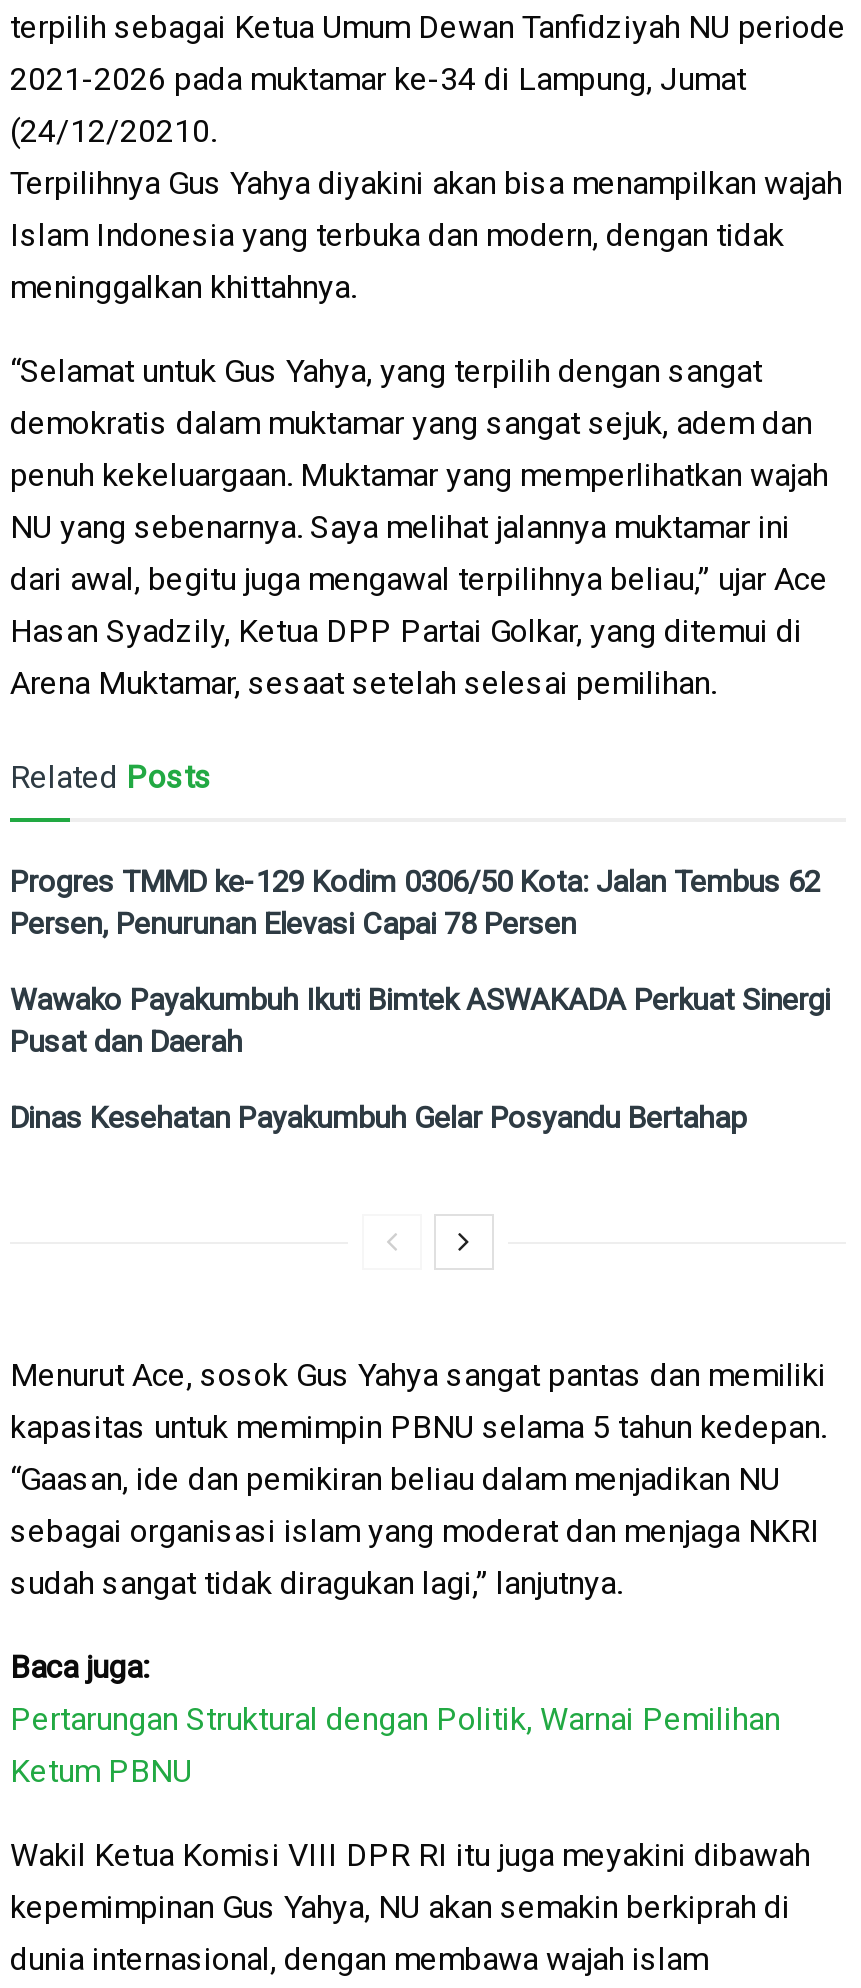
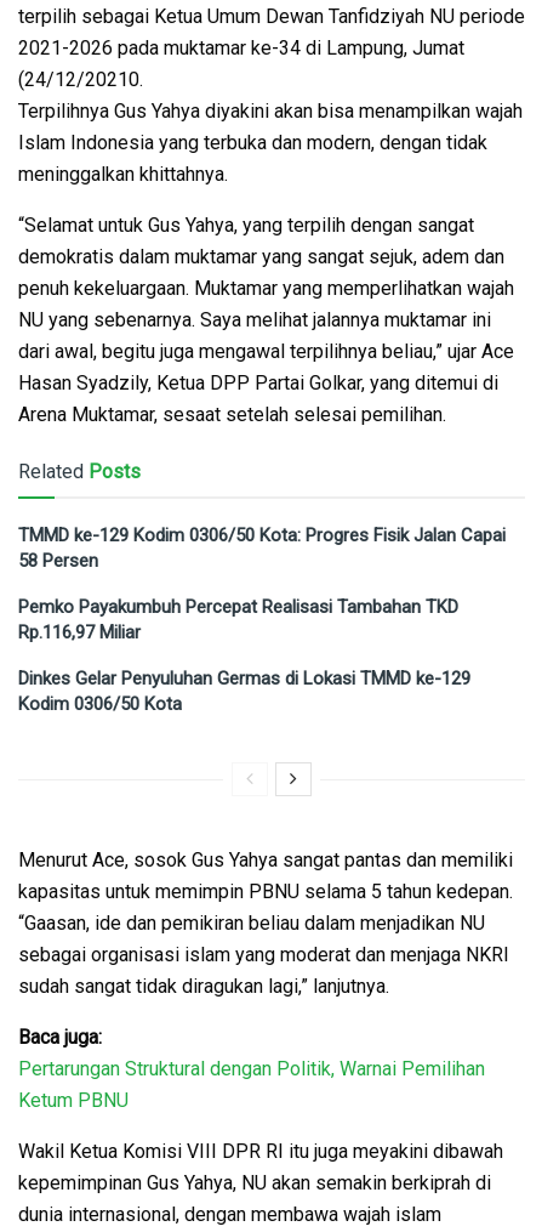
[10,864,820,942] Progres TMMD ke-129 Kodim 0306/50 Kota: Jalan Tembus 62 | Persen, Penurunan Elevasi Capai 78 Persen -> [18,525,506,572] TMMD ke-129 Kodim 0306/50 Kota: Progres Fisik Jalan Capai | 58 Persen
[10,982,830,1060] Wawako Payakumbuh Ikuti Bimtek ASWAKADA Perkuat Sinergi | Pusat dan Daerah -> [18,596,458,644] Pemko Payakumbuh Percepat Realisasi Tambahan TKD | Rp.116,97 Miliar
[10,1100,746,1136] Dinas Kesehatan Payakumbuh Gelar Posyandu Bertahap -> [18,668,470,715] Dinkes Gelar Penyuluhan Germas di Lokasi TMMD ke-129 | Kodim 0306/50 Kota

